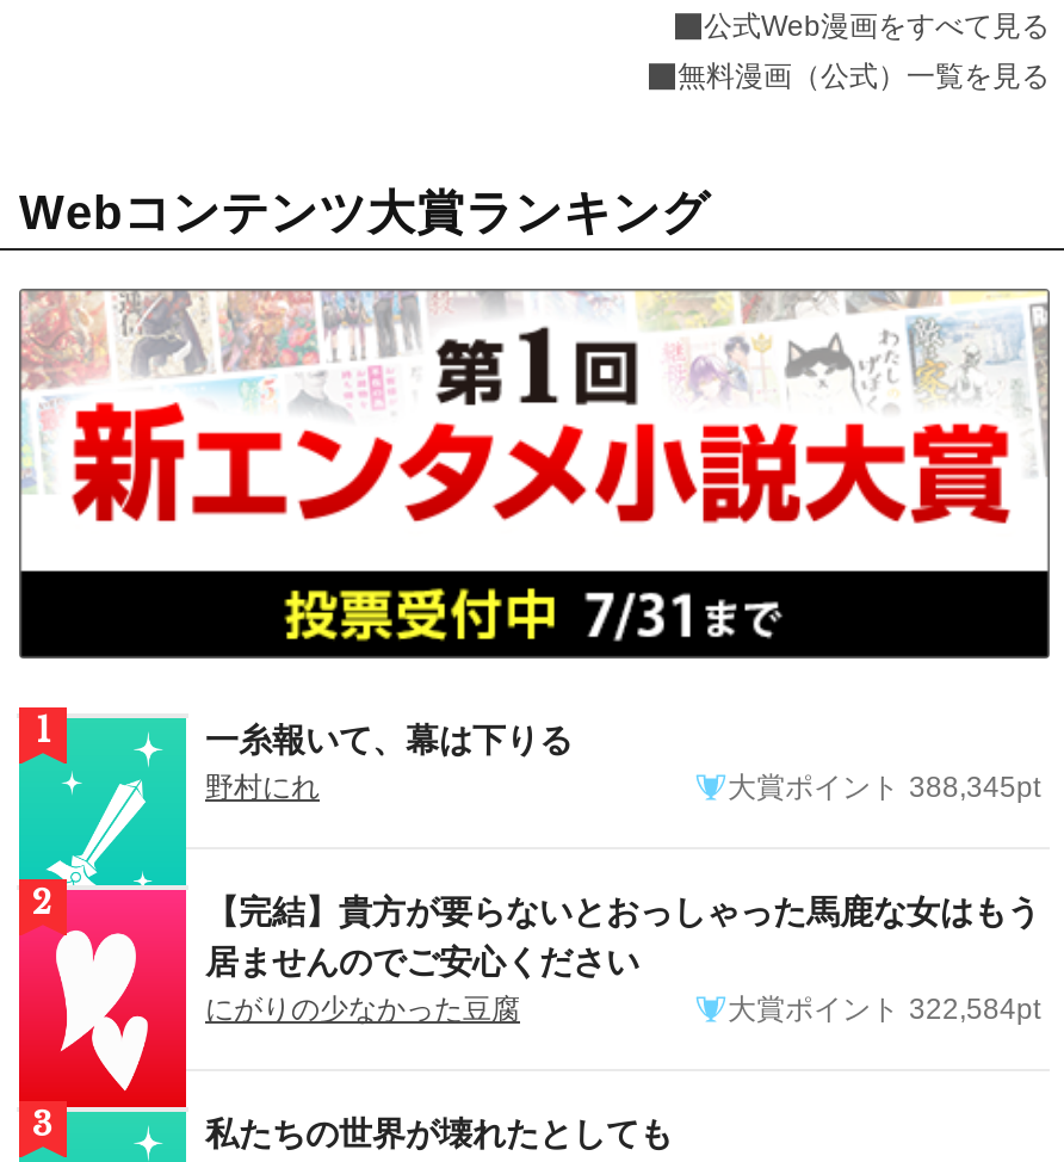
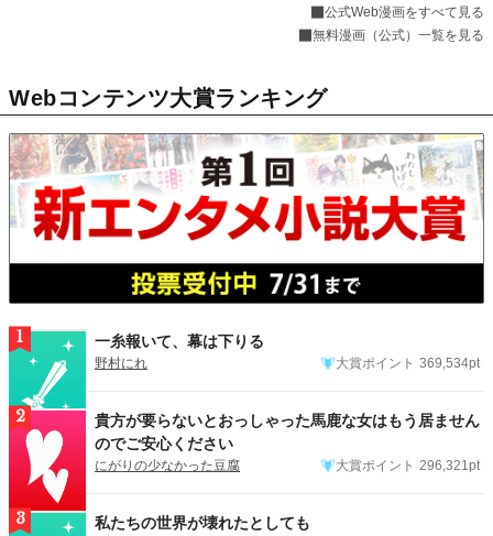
[728,772,1040,805] 大賞ポイント 388,345pt -> [336,356,480,371] 大賞ポイント 369,534pt
[205,894,1040,982] 【完結】貴方が要らないとおっしゃった馬鹿な女はもう | 居ませんのでご安心ください -> [95,412,480,453] 貴方が要らないとおっしゃった馬鹿な女はもう居ません | のでご安心ください
[728,994,1040,1027] 大賞ポイント 322,584pt -> [336,458,480,474] 大賞ポイント 296,321pt

